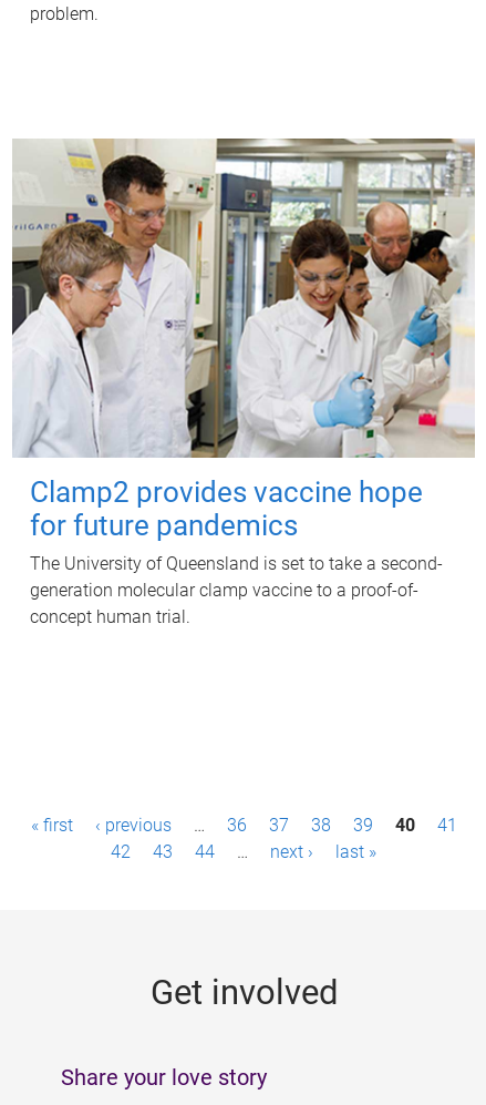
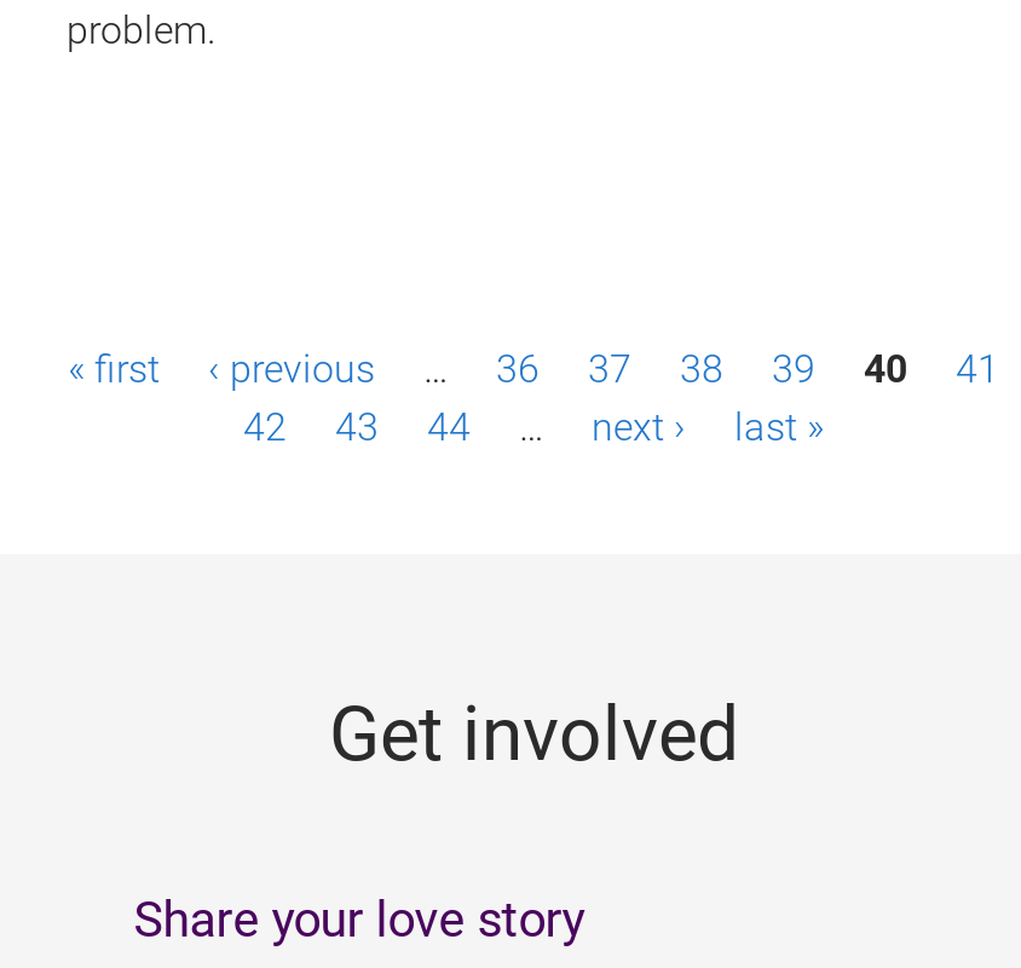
[11,137,476,627] [image] | Clamp2 provides vaccine hope | for future pandemics | The University of Queensland is set to take a second- | generation molecular clamp vaccine to a proof-of- | concept human trial. -> none

